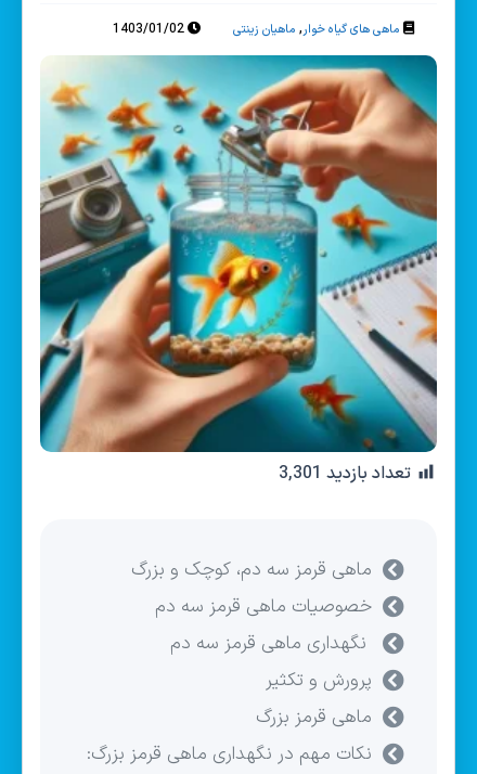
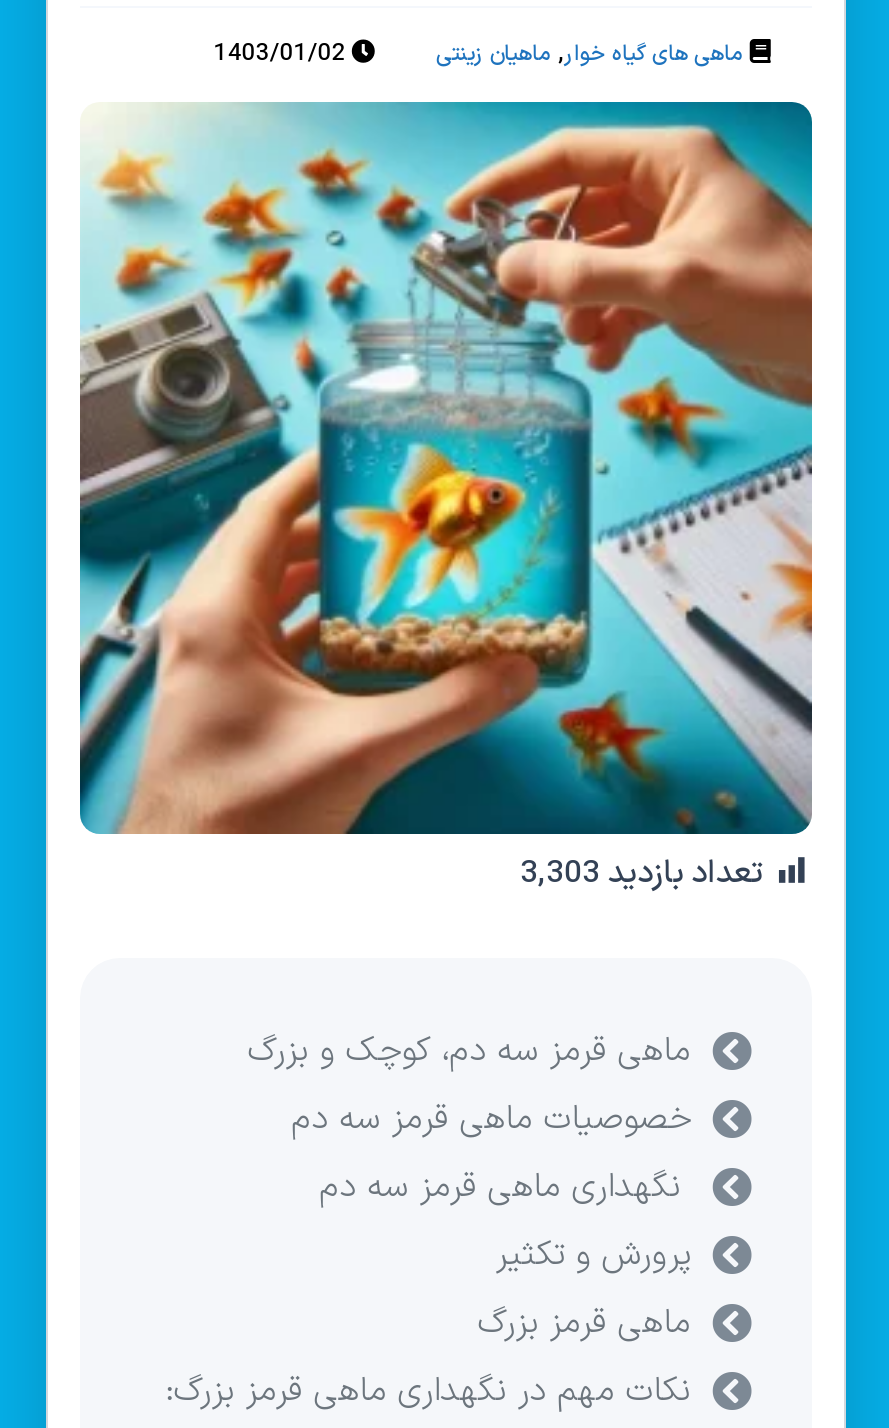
[279,460,411,487] تعداد بازدید 3,301 -> [520,850,764,898] تعداد بازدید 3,303

